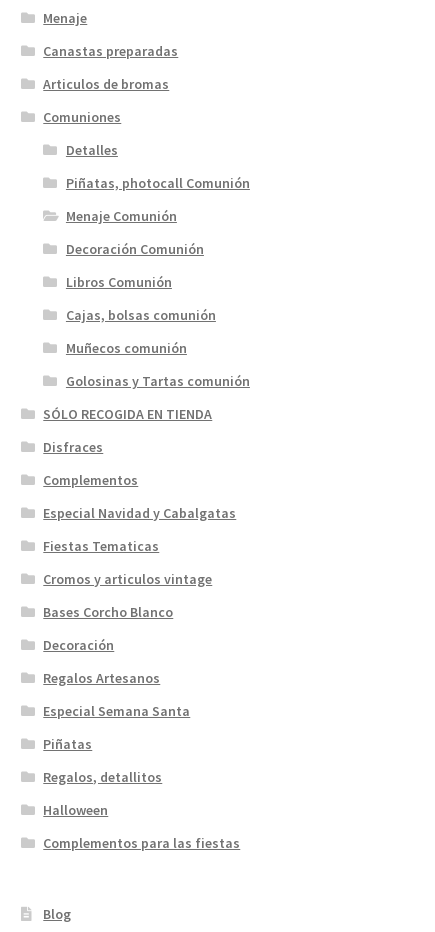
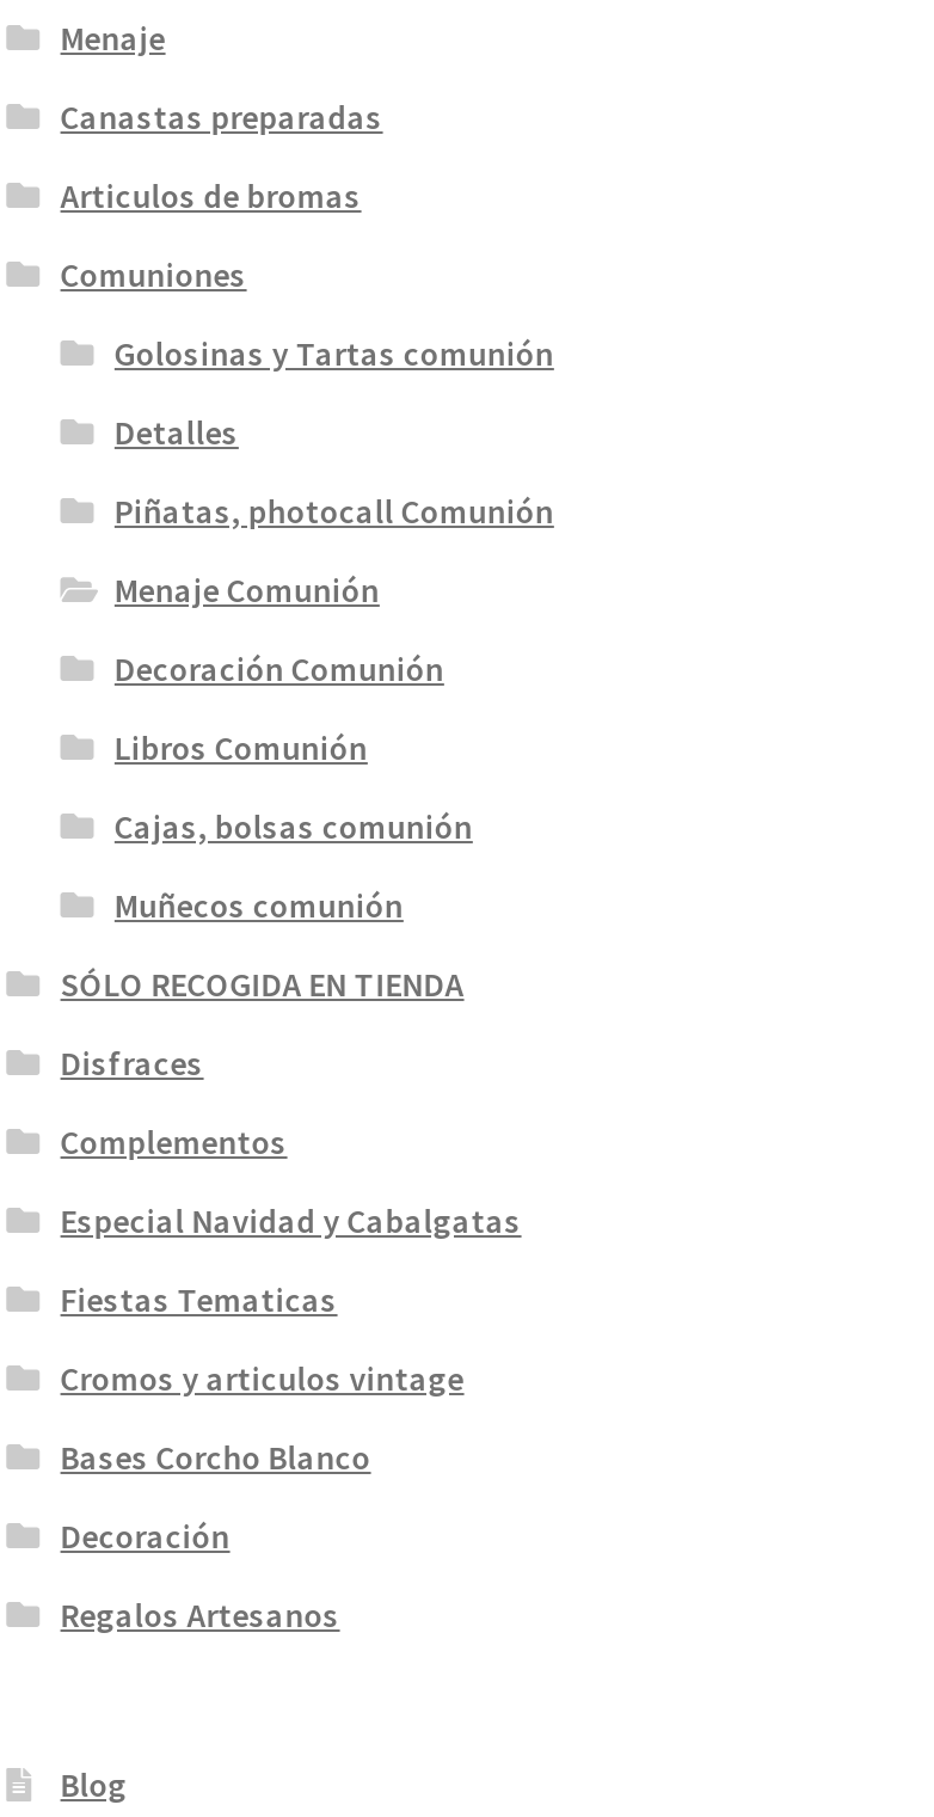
moved [66,141,250,357] -> [114,411,554,927]: Detalles | Piñatas, photocall Comunión | Menaje Comunión | Decoración Comunión | Libros Comunión | Cajas, bolsas comunión | Muñecos comunión
moved [66,372,250,390] -> [114,333,554,376]: Golosinas y Tartas comunión
[43,702,240,852] Especial Semana Santa | Piñatas | Regalos, detallitos | Halloween | Complementos para las fiestas -> none

